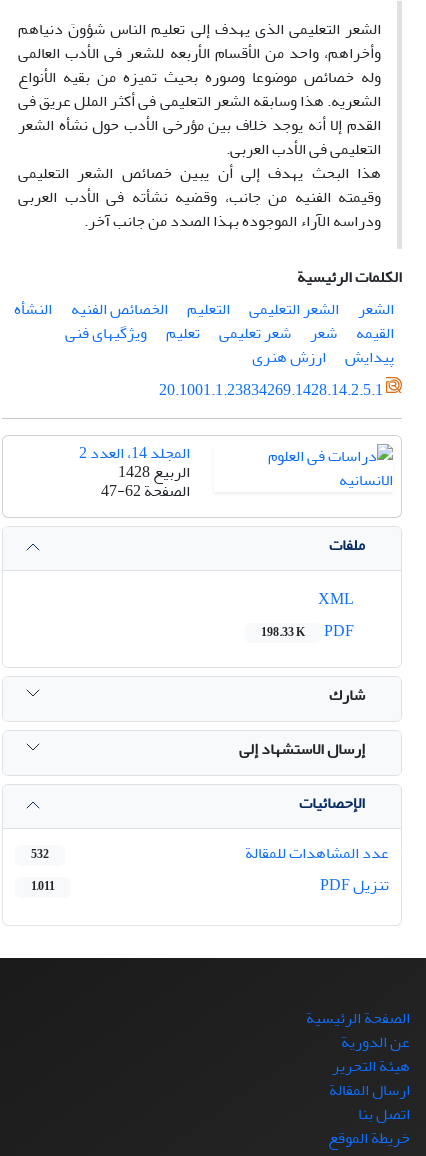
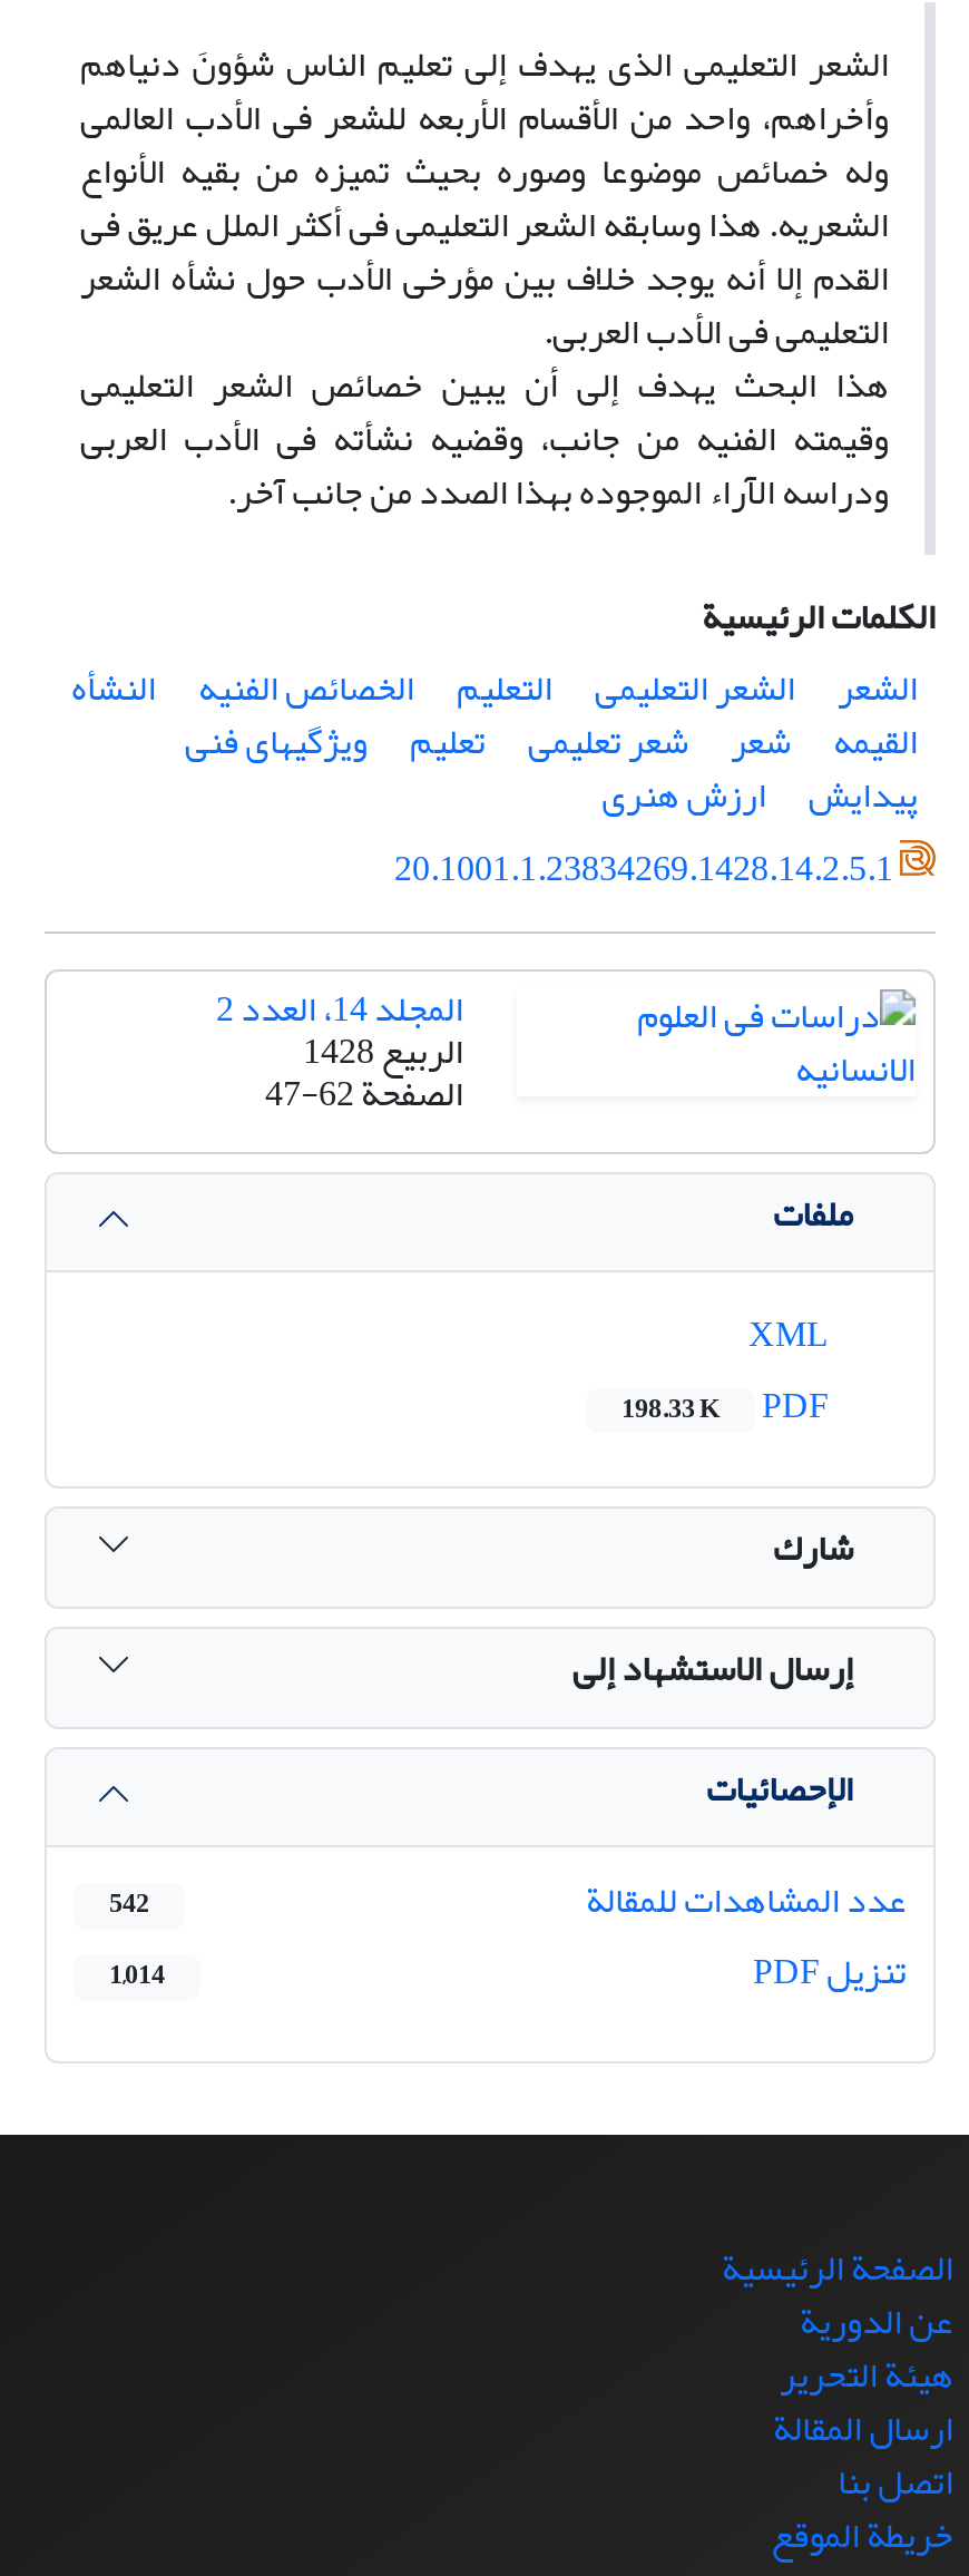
[31,843,49,866] 532 -> [109,1879,149,1931] 542
[31,875,55,898] 1,011 -> [109,1951,165,2002] 1,014

